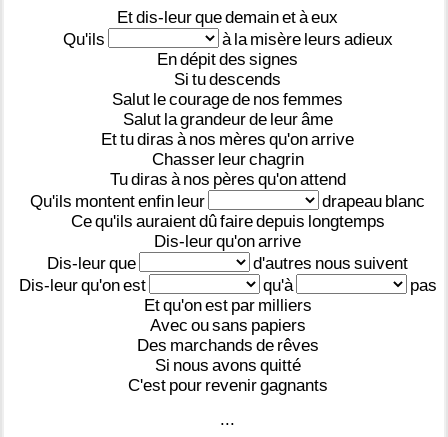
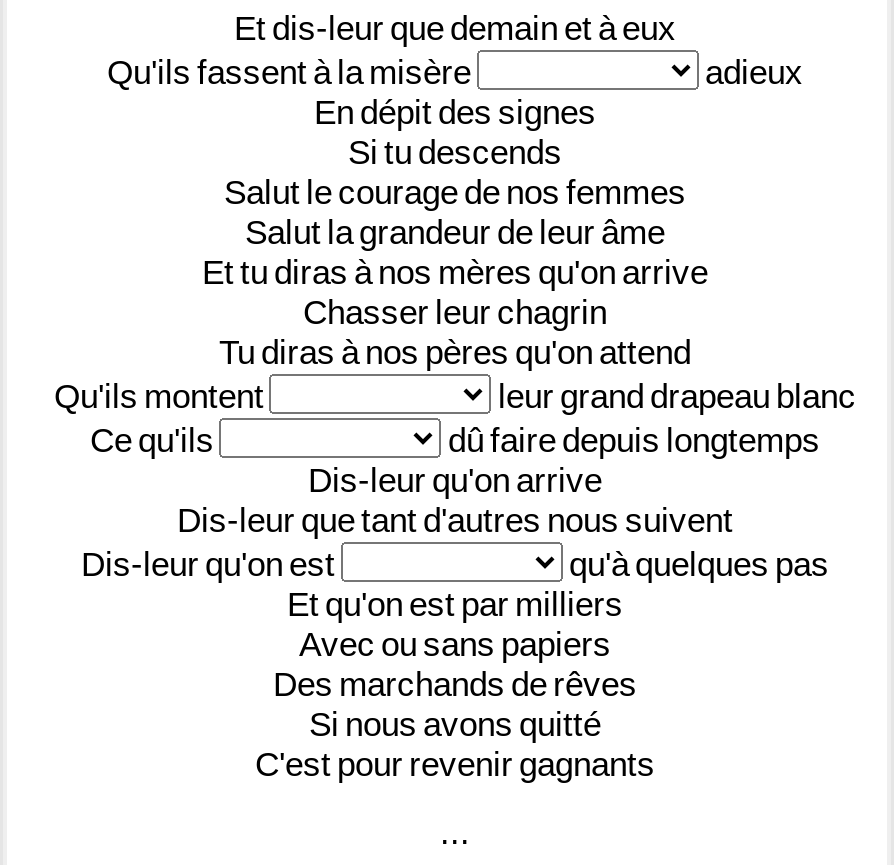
[63,30,393,49] Qu'ils | à la misère leurs adieux -> [107,54,803,92] Qu'ils fassent à la misère | adieux
[30,192,425,231] Qu'ils montent enfin leur | drapeau blanc | Ce qu'ils auraient dû faire depuis longtemps -> [54,378,856,460] Qu'ils montent | leur grand drapeau blanc | Ce qu'ils | dû faire depuis longtemps
[47,254,408,273] Dis-leur que | d'autres nous suivent -> [177,502,733,540] Dis-leur que tant d'autres nous suivent
[263,276,437,295] qu'à | pas -> [569,546,829,584] qu'à quelques pas

